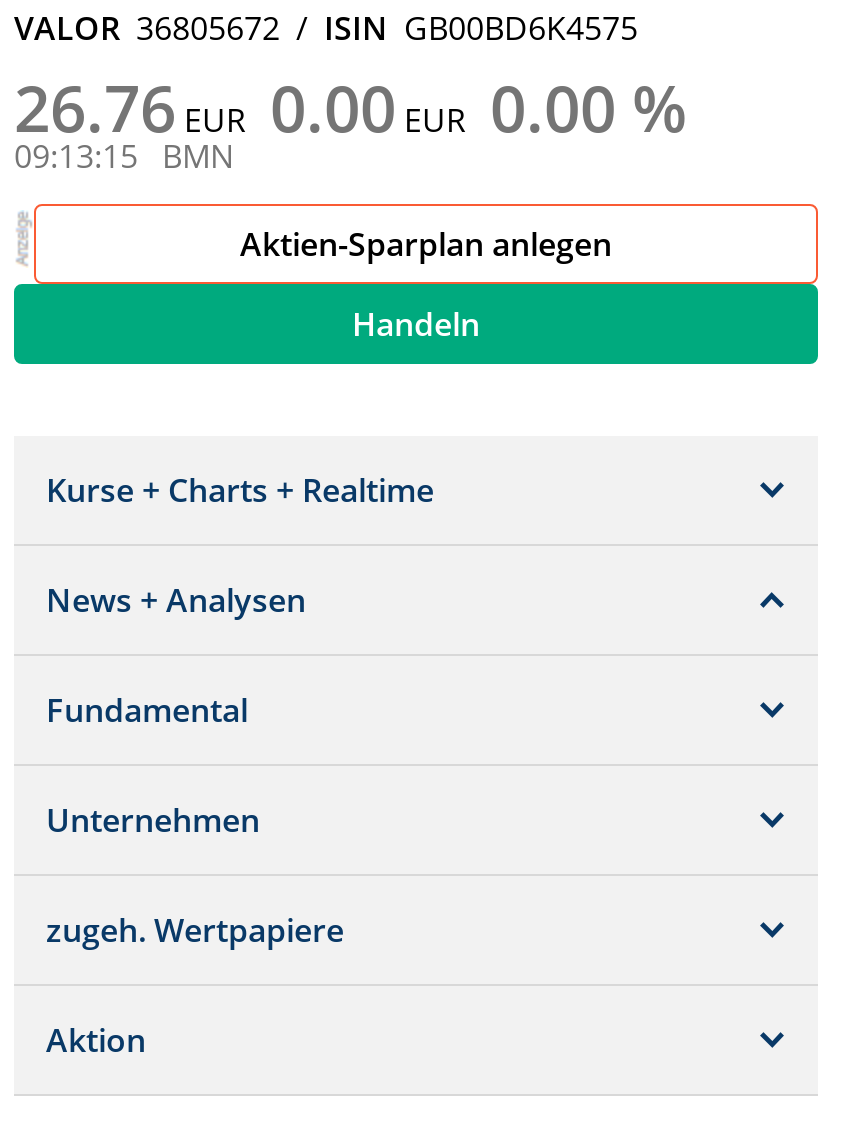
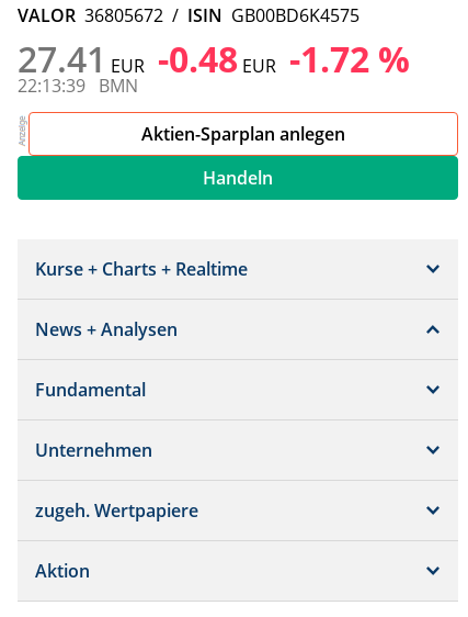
[14,64,688,150] 26.76 EUR 0.00 EUR 0.00 % -> [18,35,410,82] 27.41 EUR -0.48 EUR -1.72 %
[14,134,234,178] 09:13:15 BMN -> [18,74,138,98] 22:13:39 BMN

